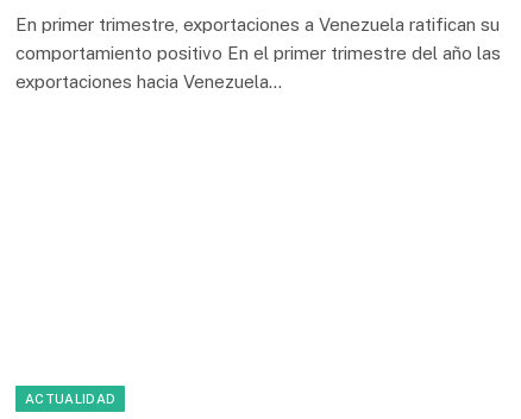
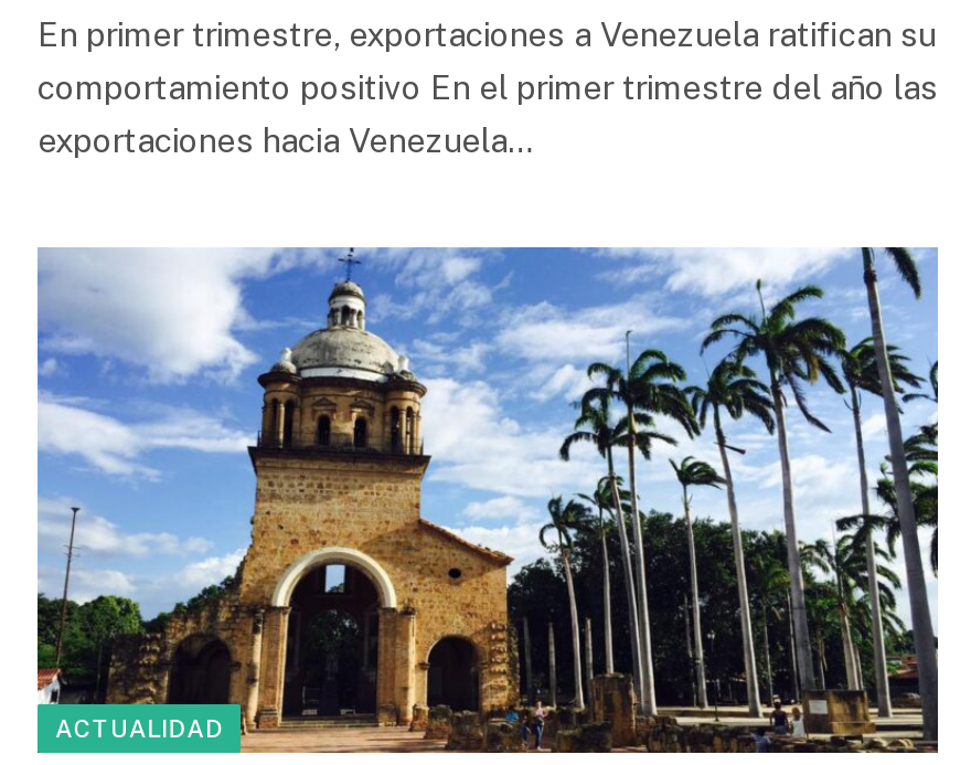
none -> [35,245,940,755] [image]

